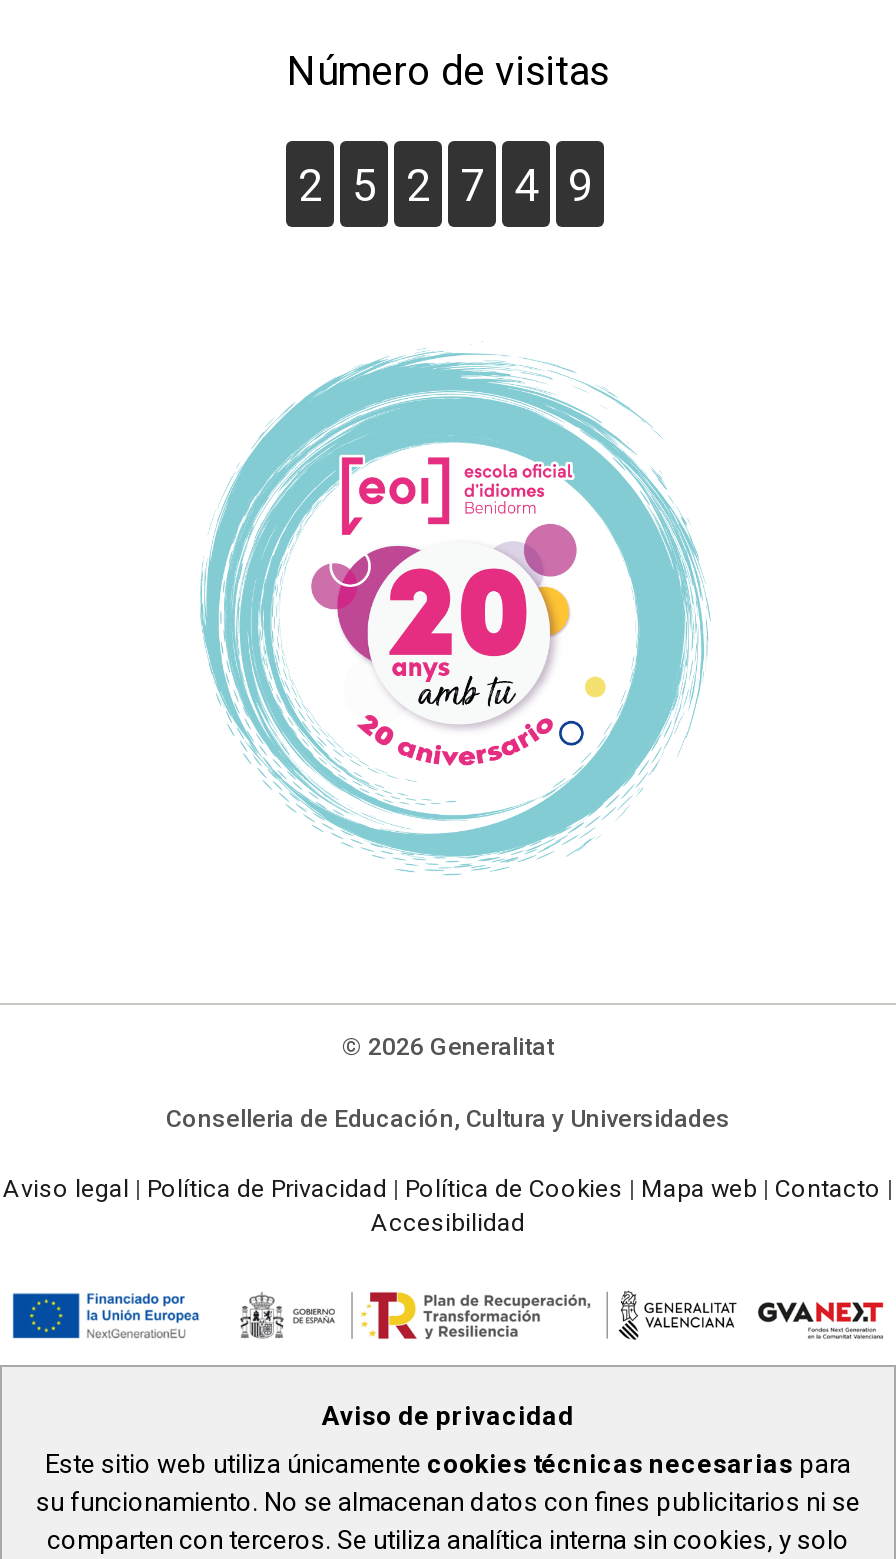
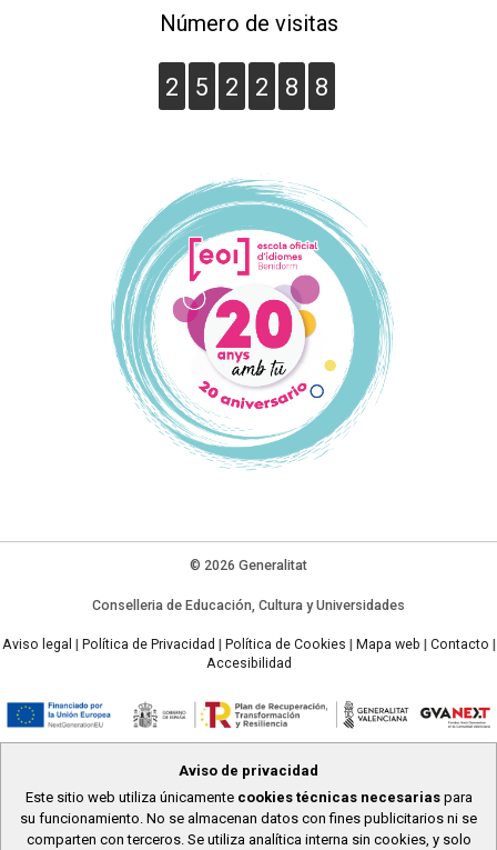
[298,161,592,211] 2 5 2 7 4 9 -> [165,73,328,101] 2 5 2 2 8 8

